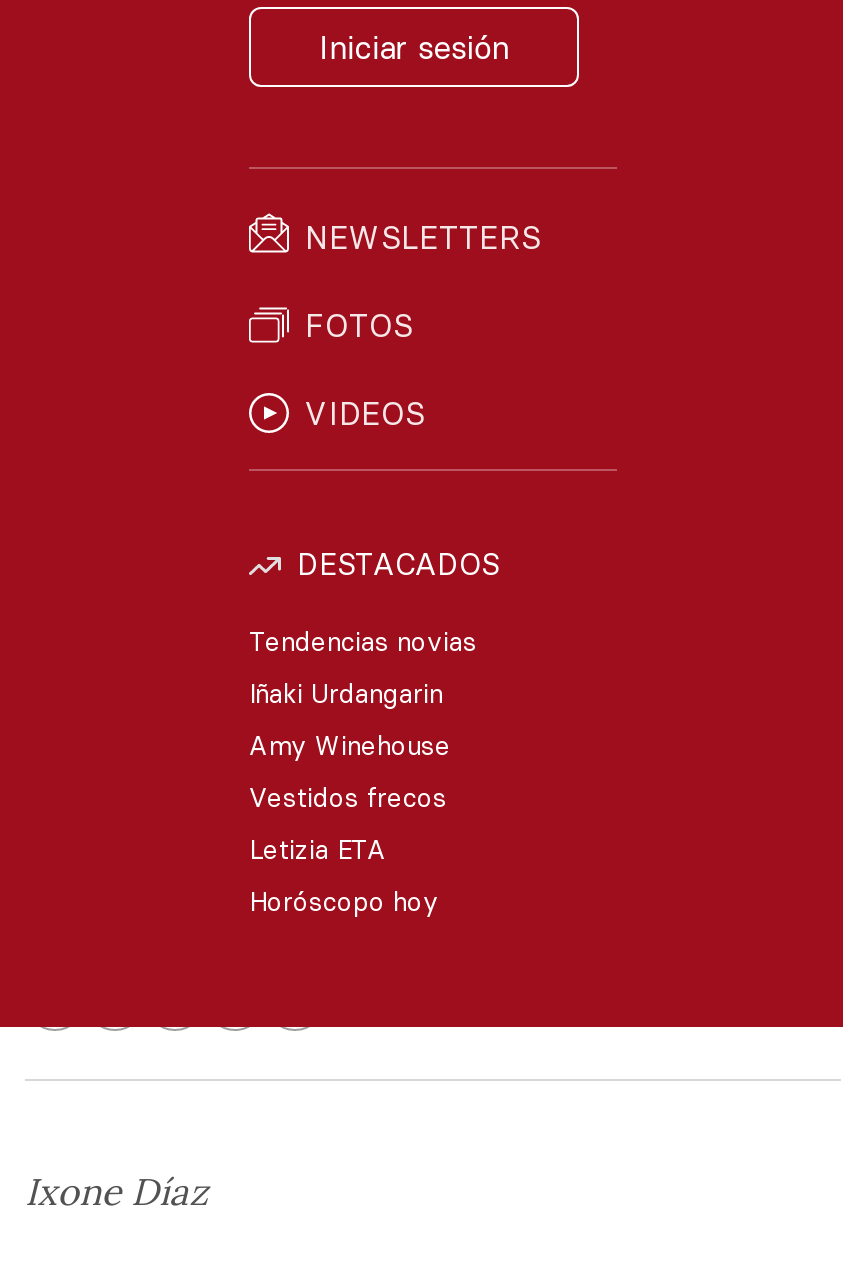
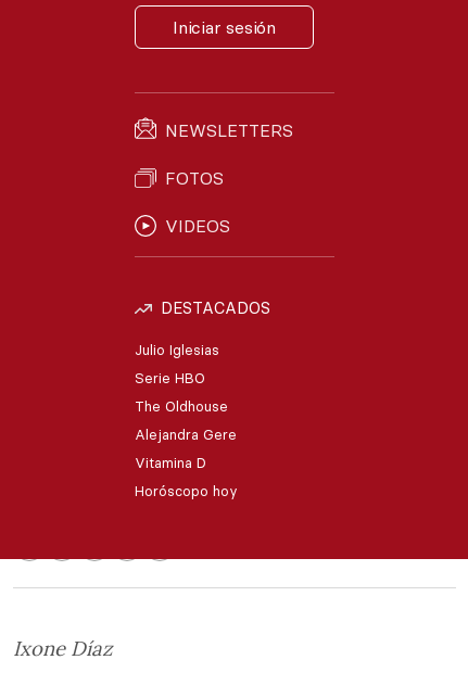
[249,625,477,657] Tendencias novias -> [135,341,219,358] Julio Iglesias
[249,677,443,709] Iñaki Urdangarin -> [135,369,205,386] Serie HBO
[249,729,451,761] Amy Winehouse -> [135,397,228,415] The Oldhouse
[249,781,447,813] Vestidos frecos -> [135,426,237,443] Alejandra Gere
[249,833,387,865] Letizia ETA -> [135,454,206,471] Vitamina D

